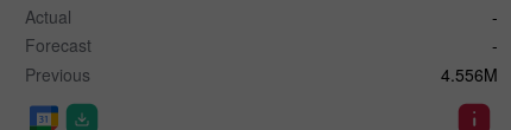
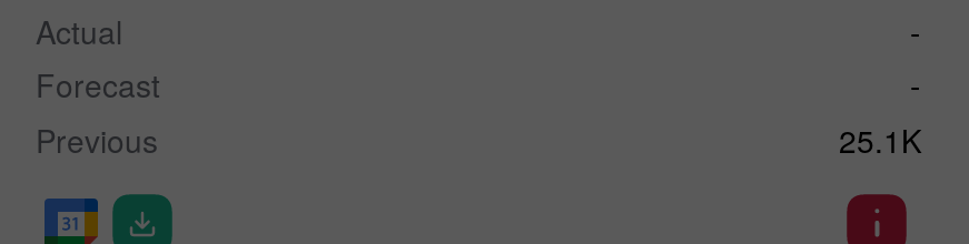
[441,62,498,86] 4.556M -> [839,117,921,161] 25.1K

